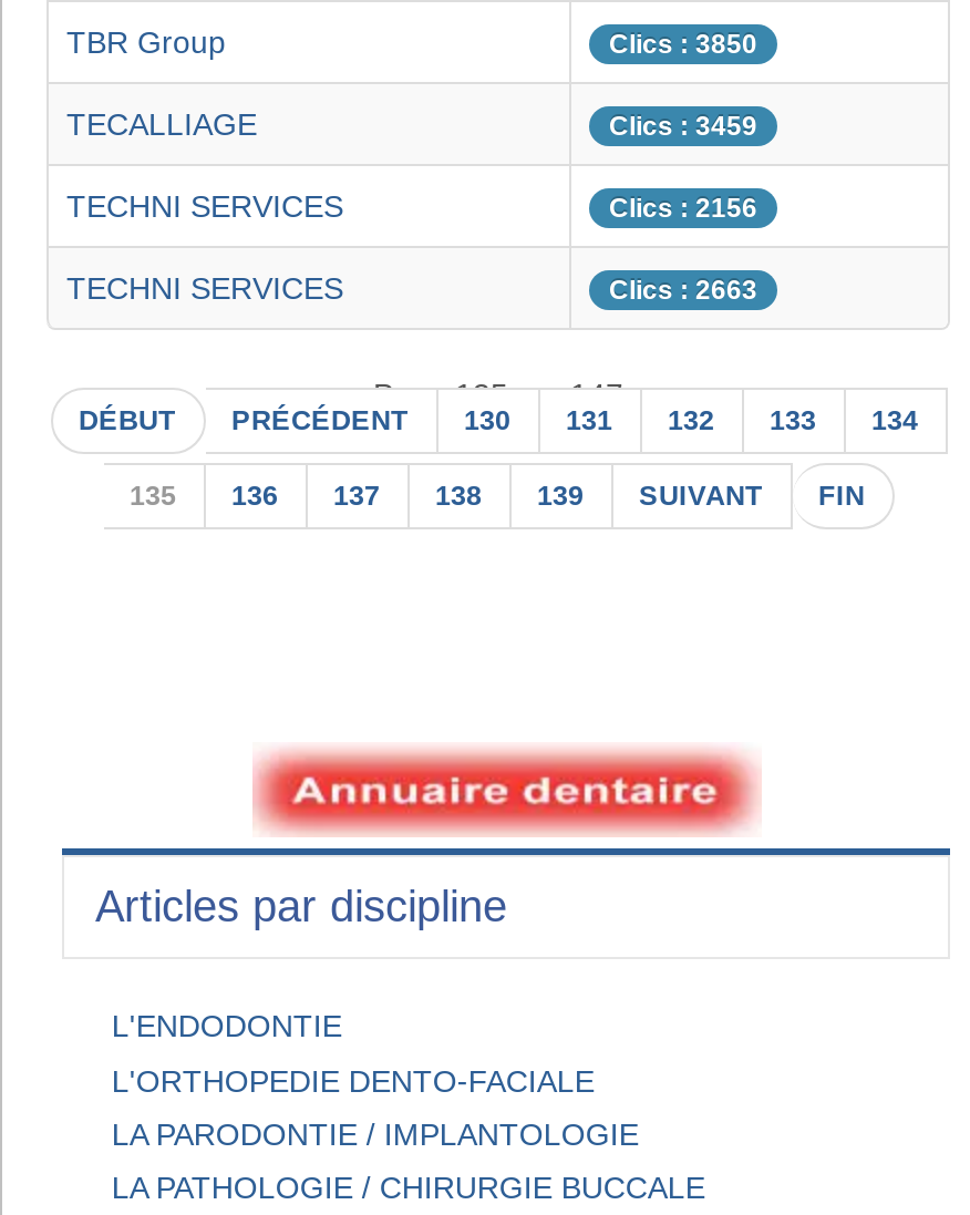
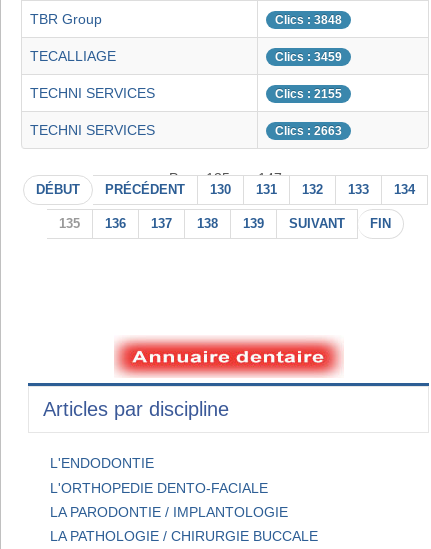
[609,30,757,61] Clics : 3850 -> [275,13,342,27] Clics : 3848
[609,194,757,225] Clics : 2156 -> [275,87,342,101] Clics : 2155

